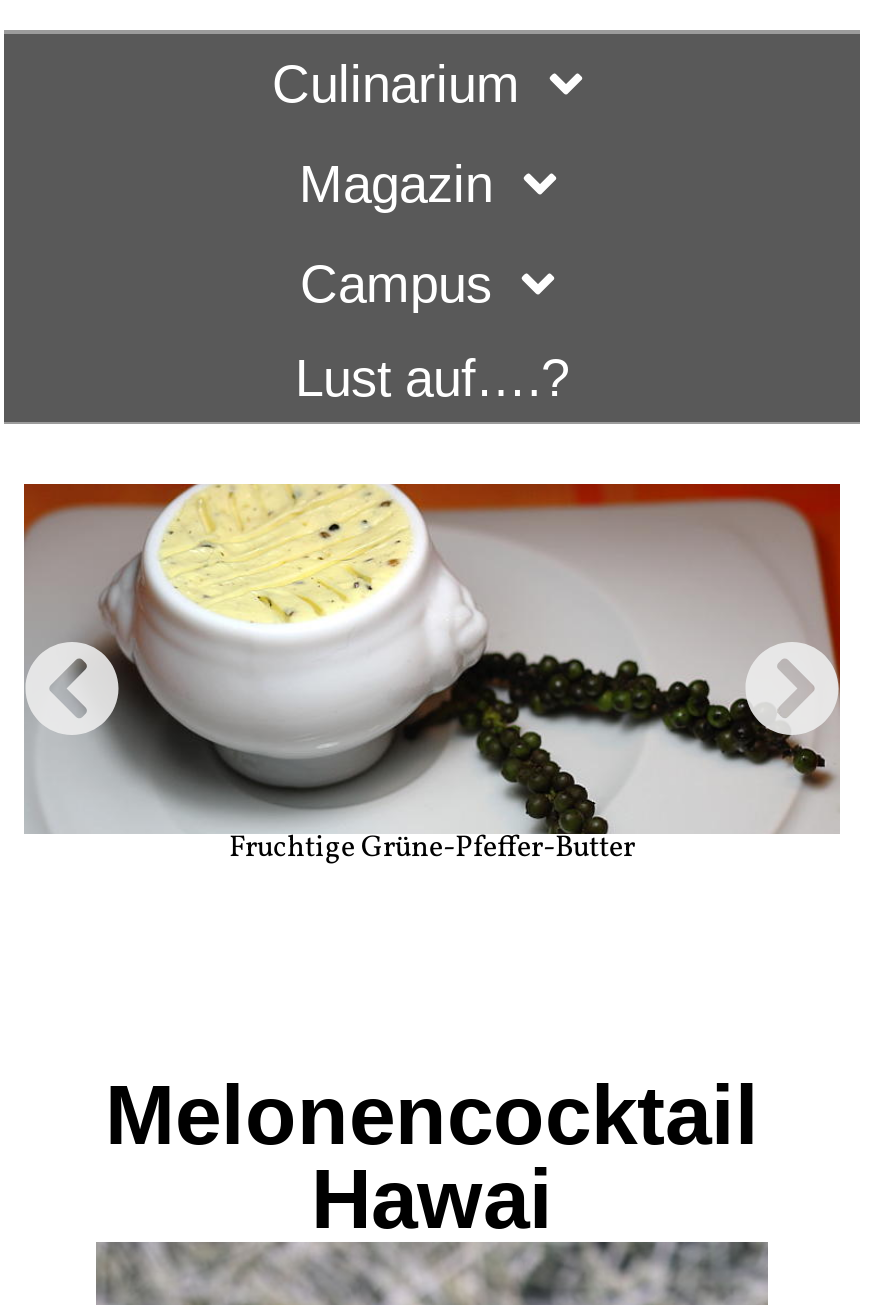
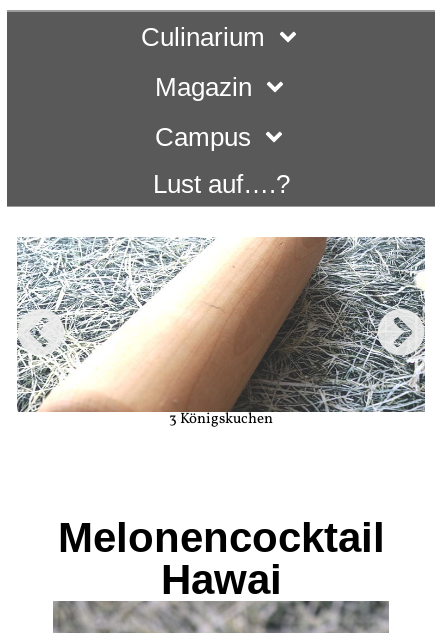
[22,481,842,869] [image] | Fruchtige Grüne-Pfeffer-Butter -> [17,236,426,430] [image] | 3 Königskuchen

